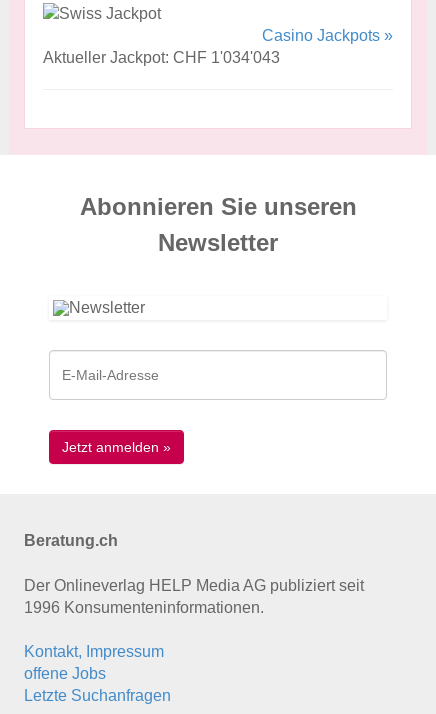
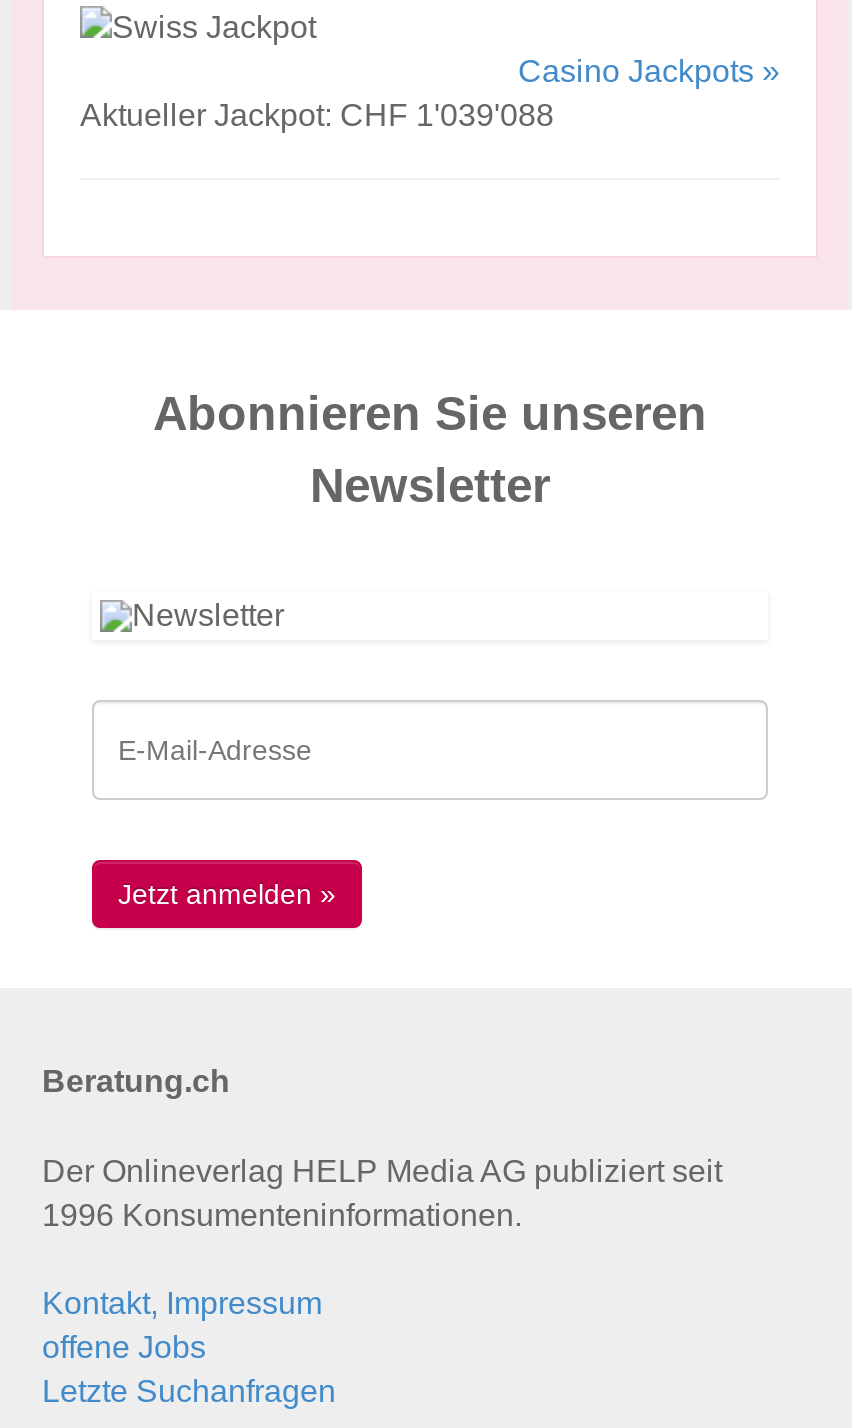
[43,49,280,66] Aktueller Jackpot: CHF 1'034'043 -> [80,99,554,133] Aktueller Jackpot: CHF 1'039'088

